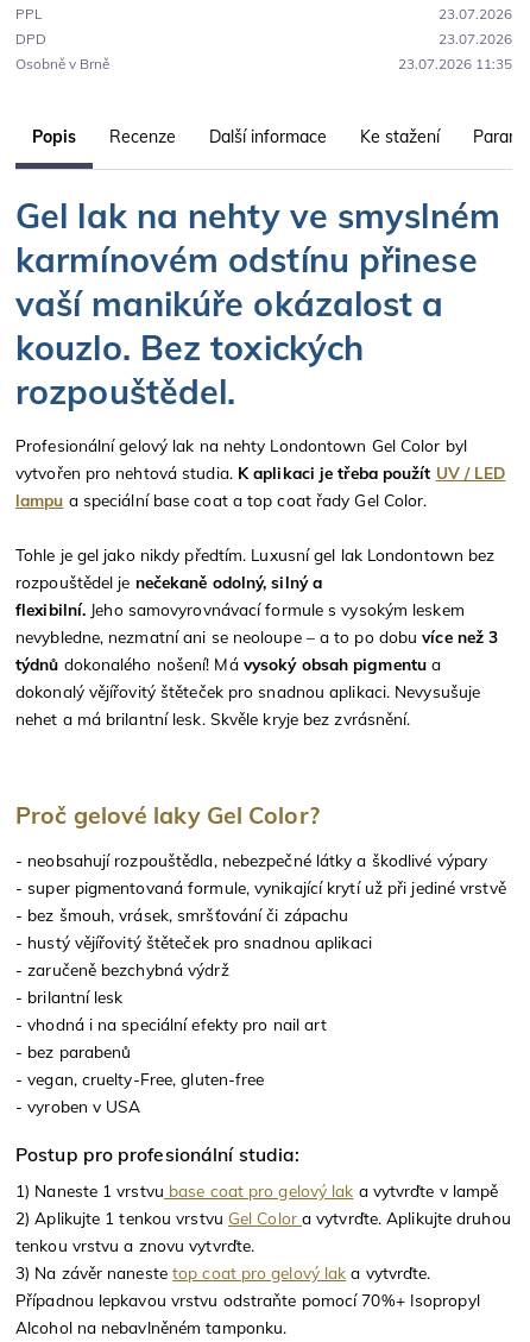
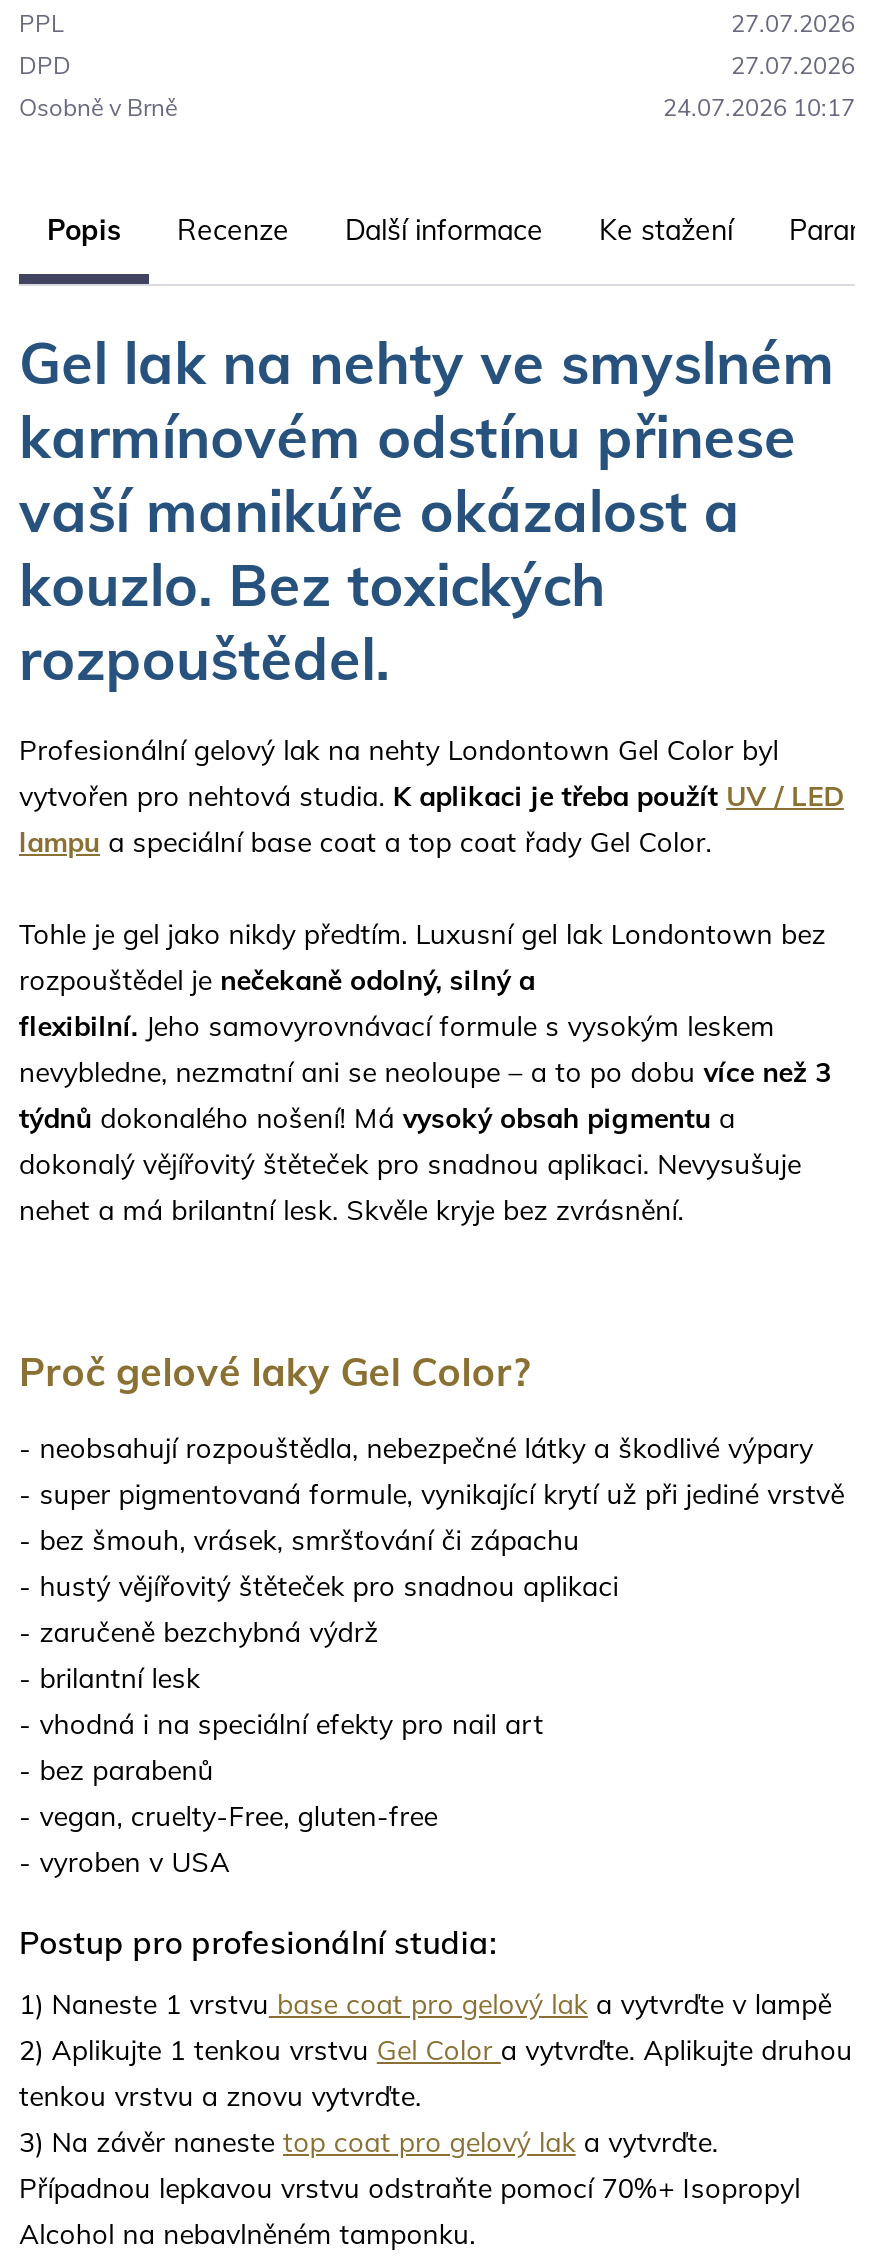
[438,5,512,22] 23.07.2026 -> [731,8,855,38] 27.07.2026
[438,29,512,47] 23.07.2026 -> [731,50,855,80] 27.07.2026
[398,54,512,72] 23.07.2026 11:35 -> [663,92,855,122] 24.07.2026 10:17

